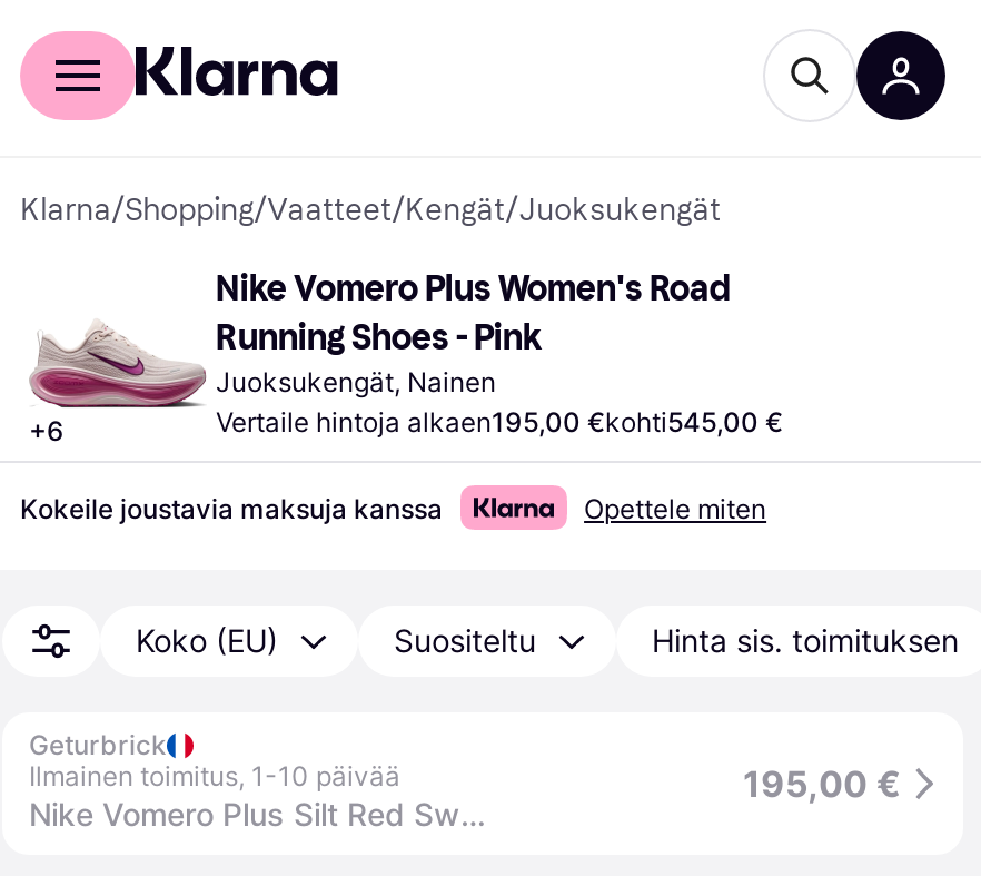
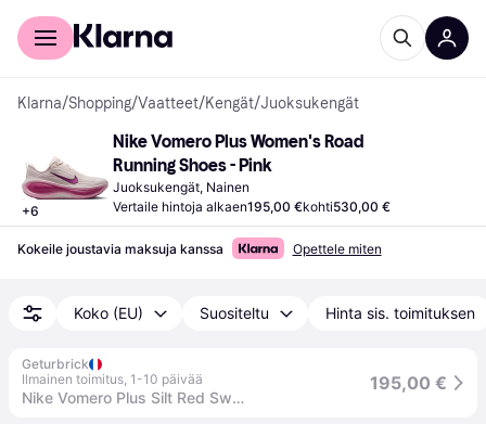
[216,405,783,439] Vertaile hintoja alkaen195,00 €kohti545,00 € -> [113,198,391,215] Vertaile hintoja alkaen195,00 €kohti530,00 €

